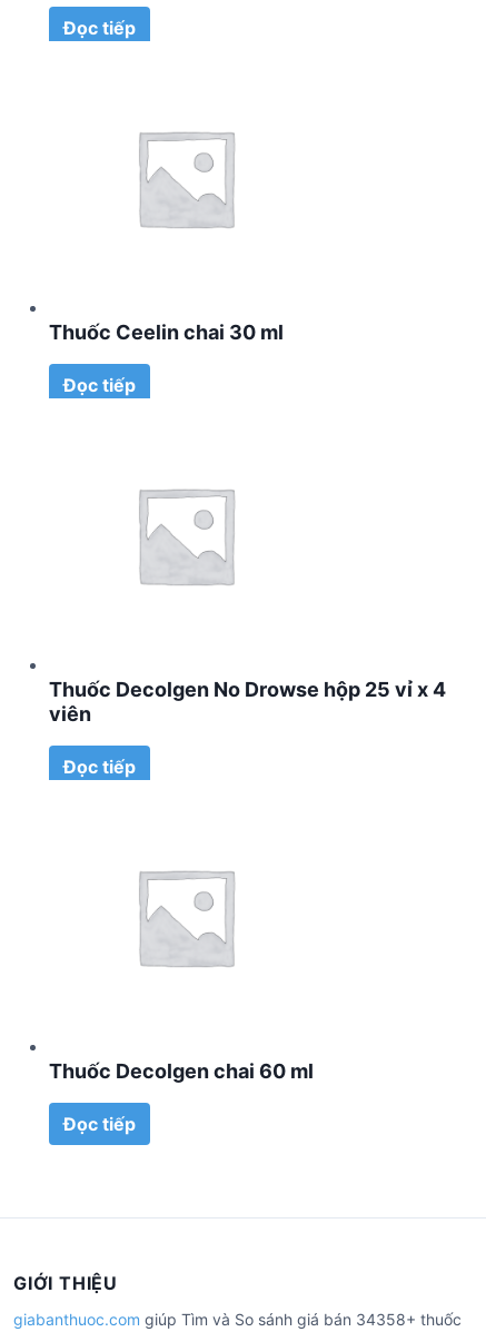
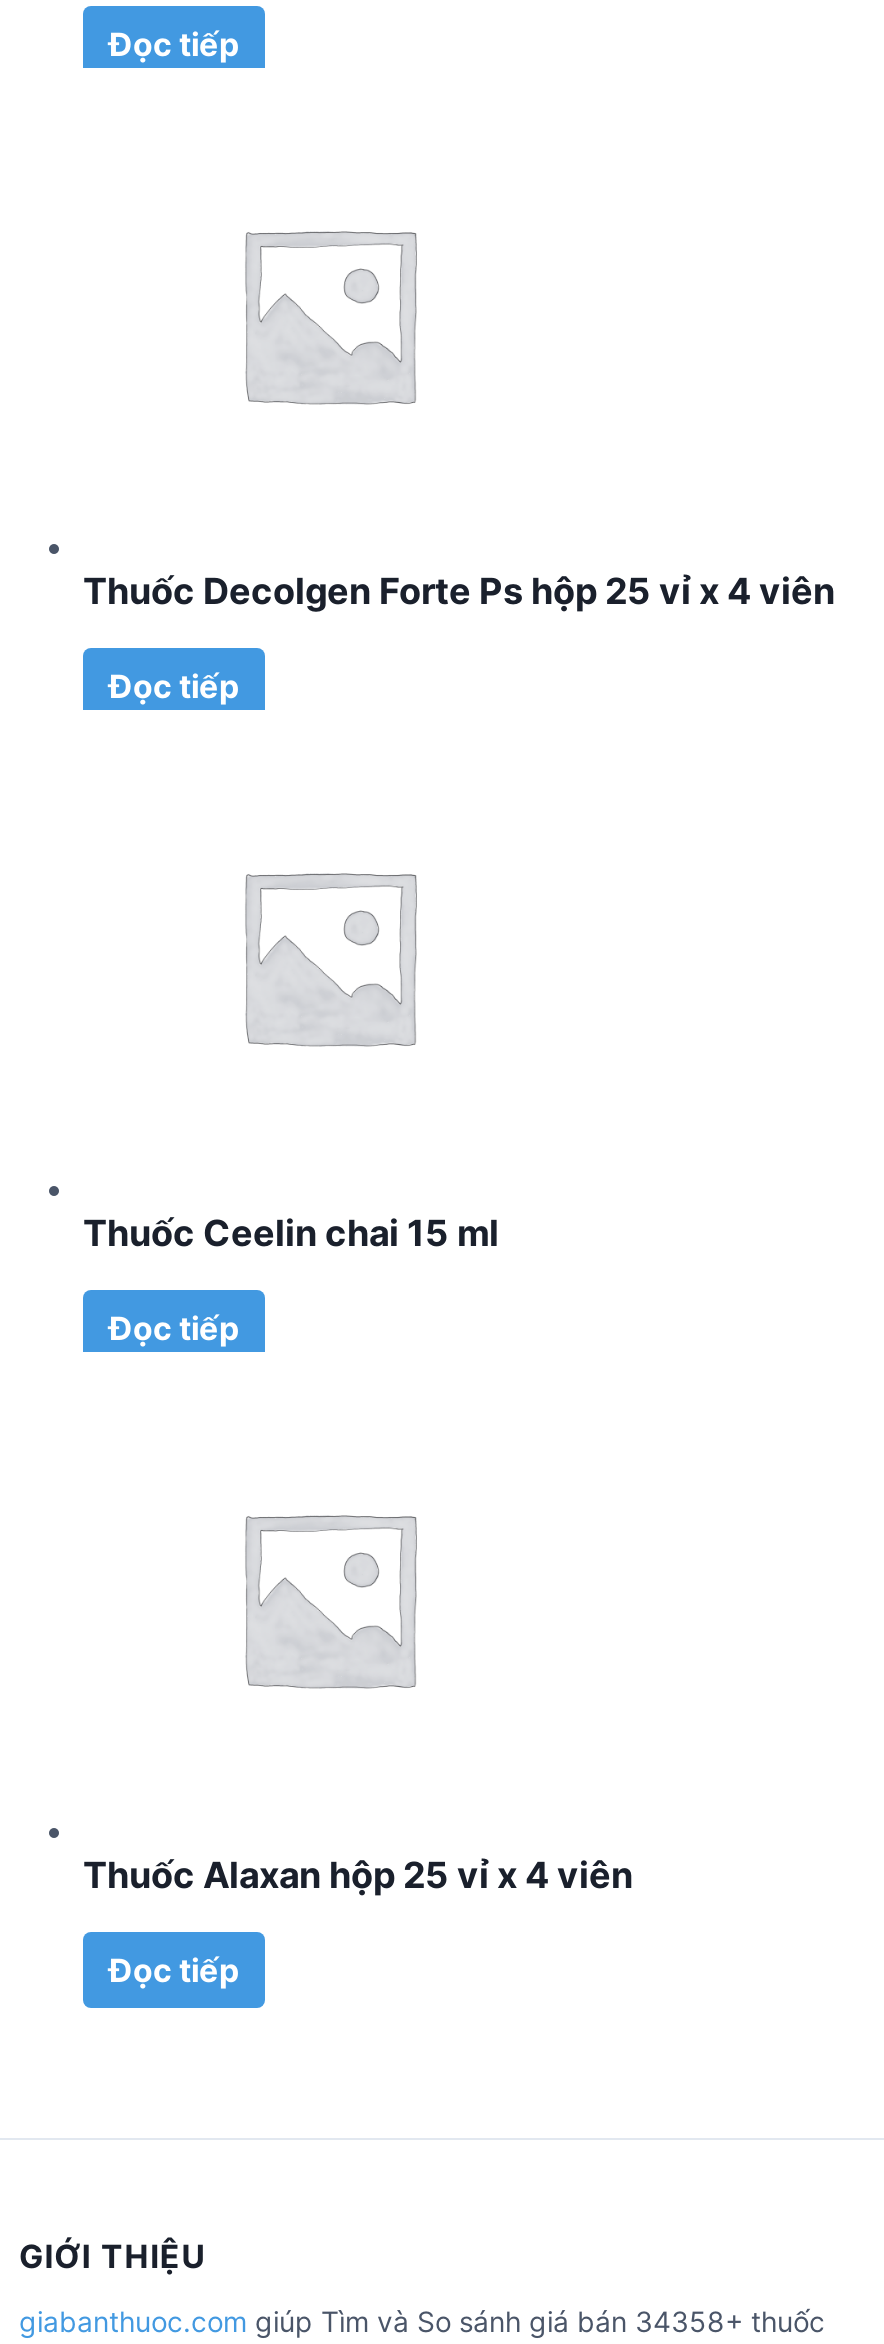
[49,321,284,344] Thuốc Ceelin chai 30 ml -> [83,570,835,612] Thuốc Decolgen Forte Ps hộp 25 vỉ x 4 viên
[49,678,446,726] Thuốc Decolgen No Drowse hộp 25 vỉ x 4 | viên -> [83,1212,499,1254] Thuốc Ceelin chai 15 ml
[49,1059,314,1083] Thuốc Decolgen chai 60 ml -> [83,1854,633,1896] Thuốc Alaxan hộp 25 vỉ x 4 viên

